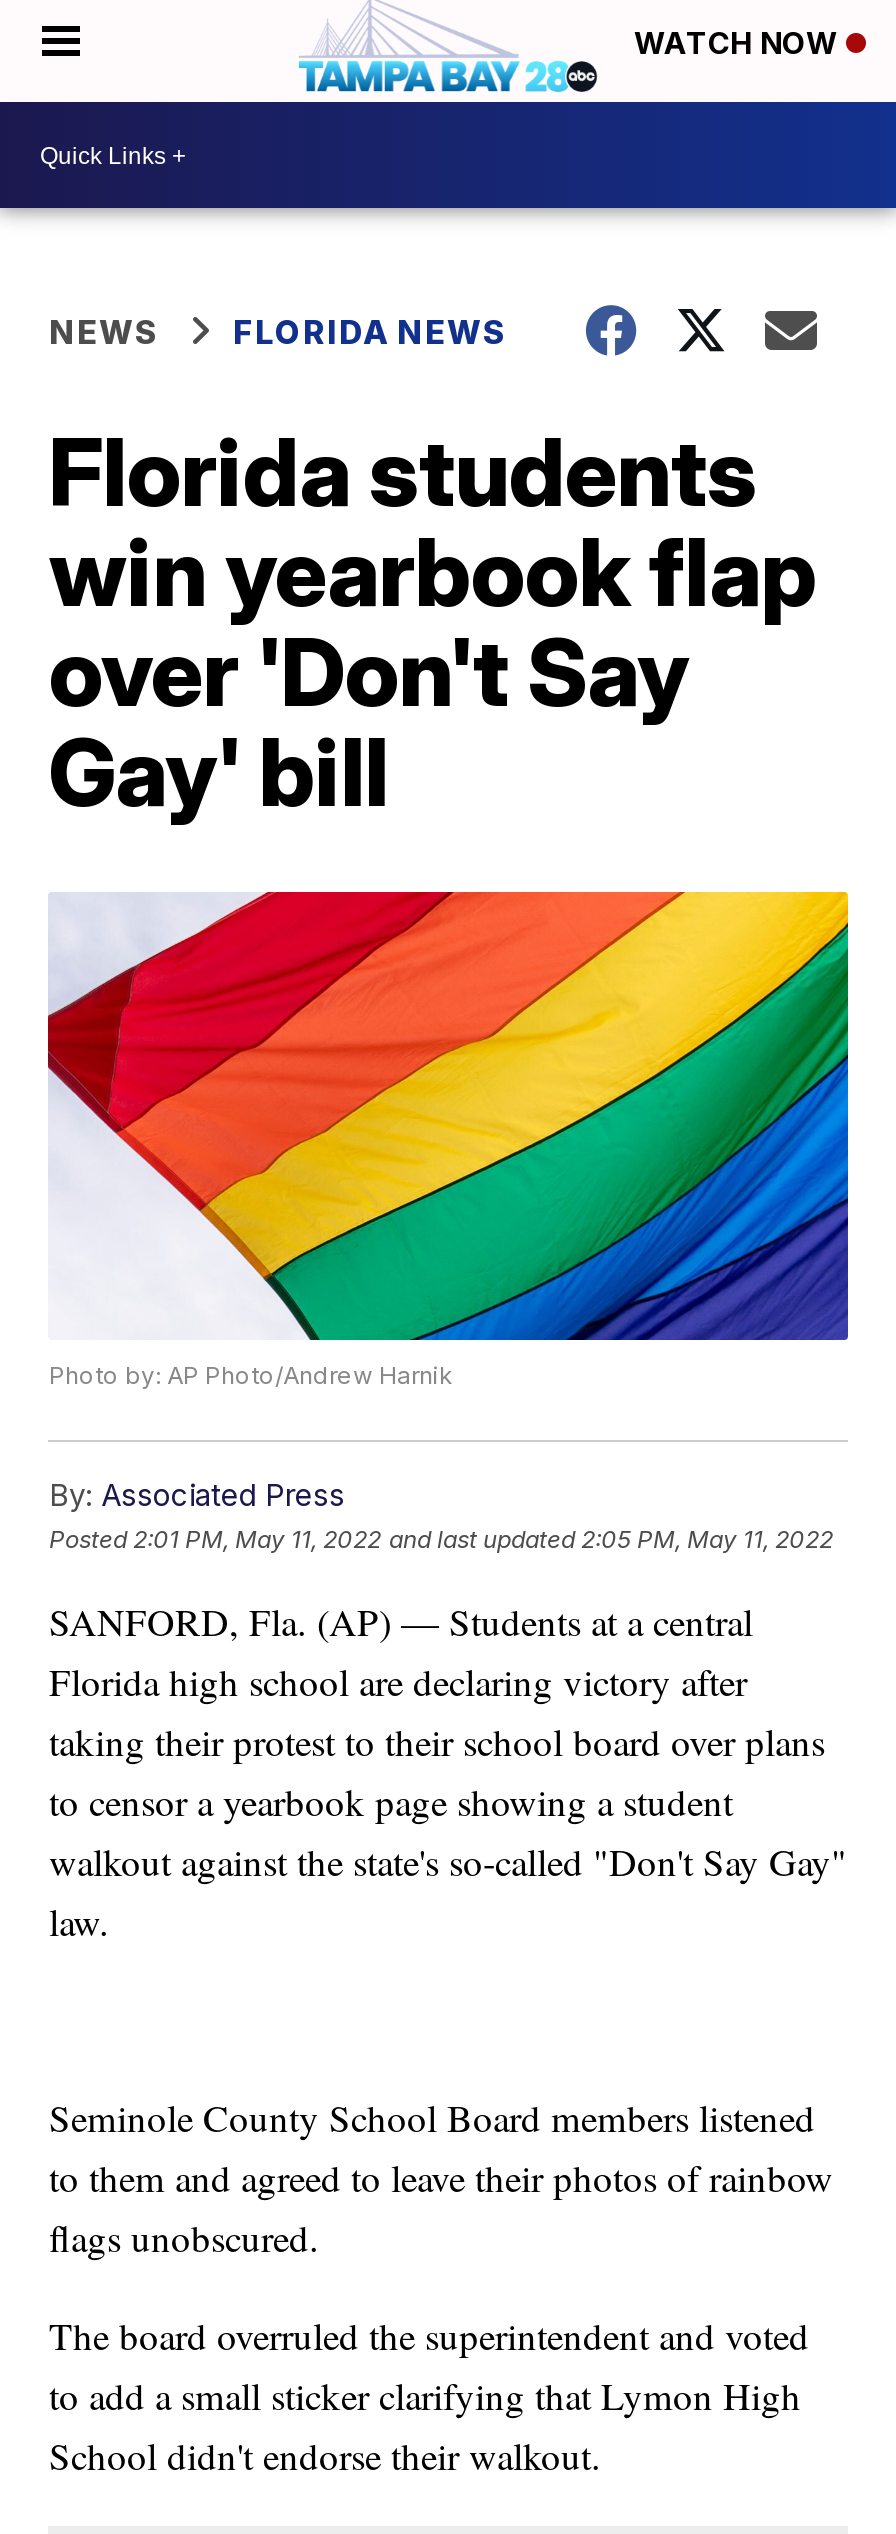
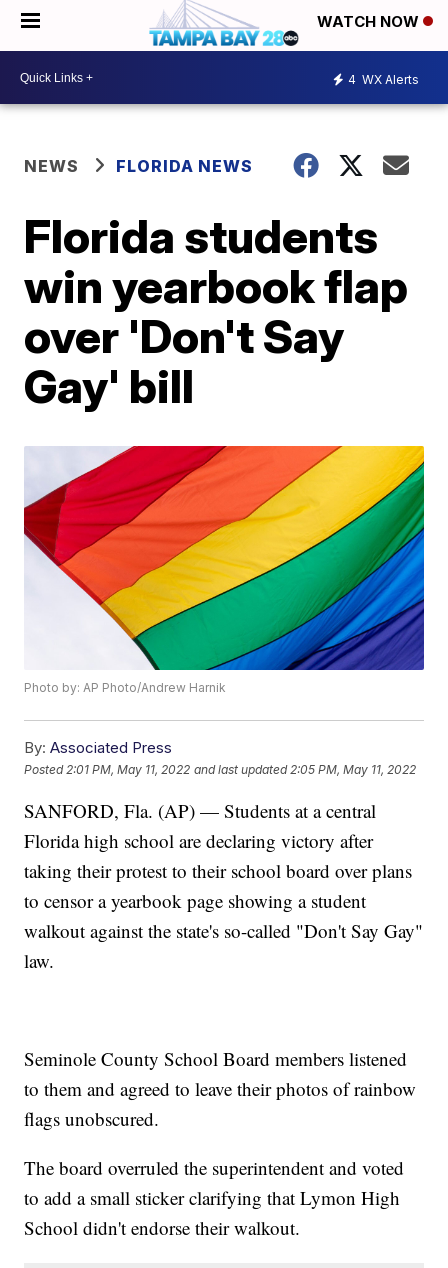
none -> [348,71,419,86] 4 WX Alerts

